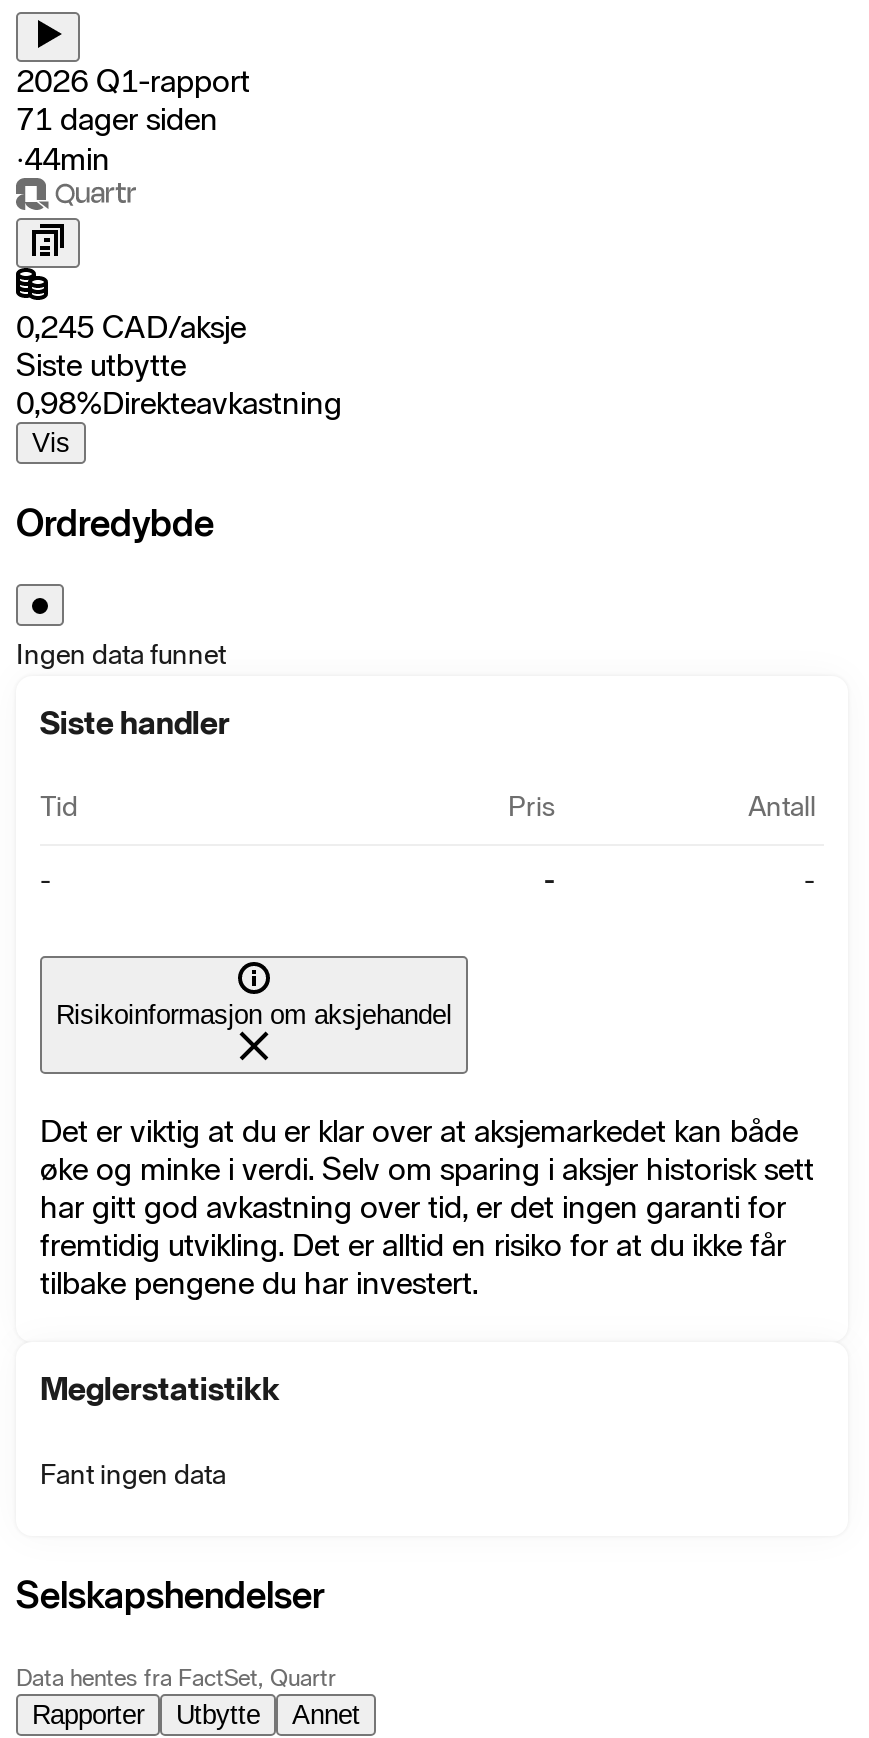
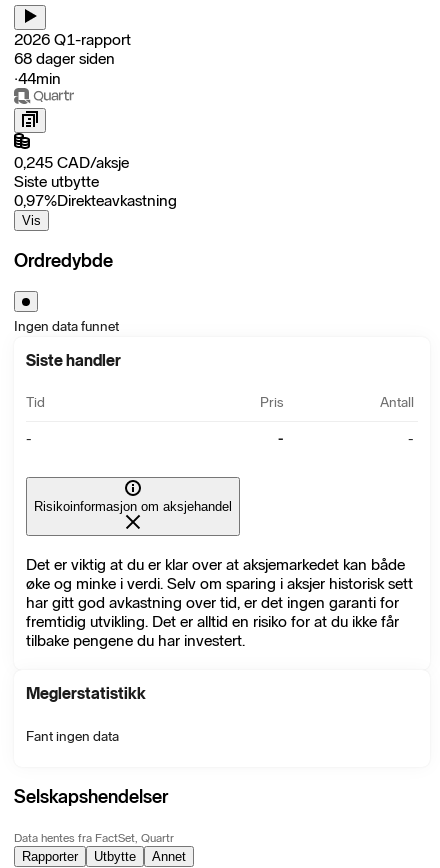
[16,100,218,138] 71 dager siden -> [14,49,115,68] 68 dager siden
[16,384,342,422] 0,98%Direkteavkastning -> [14,191,177,210] 0,97%Direkteavkastning

